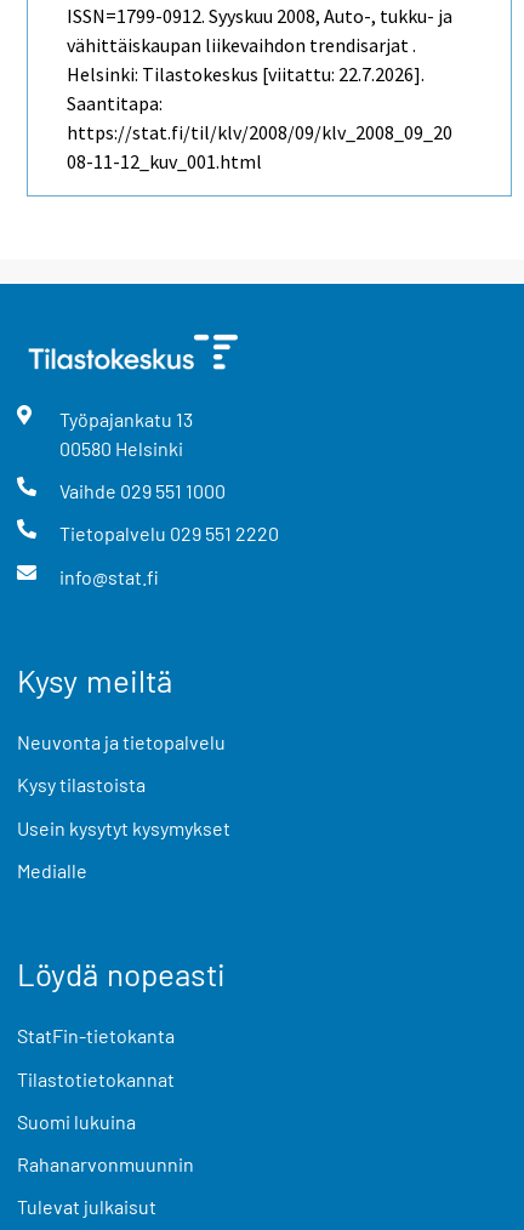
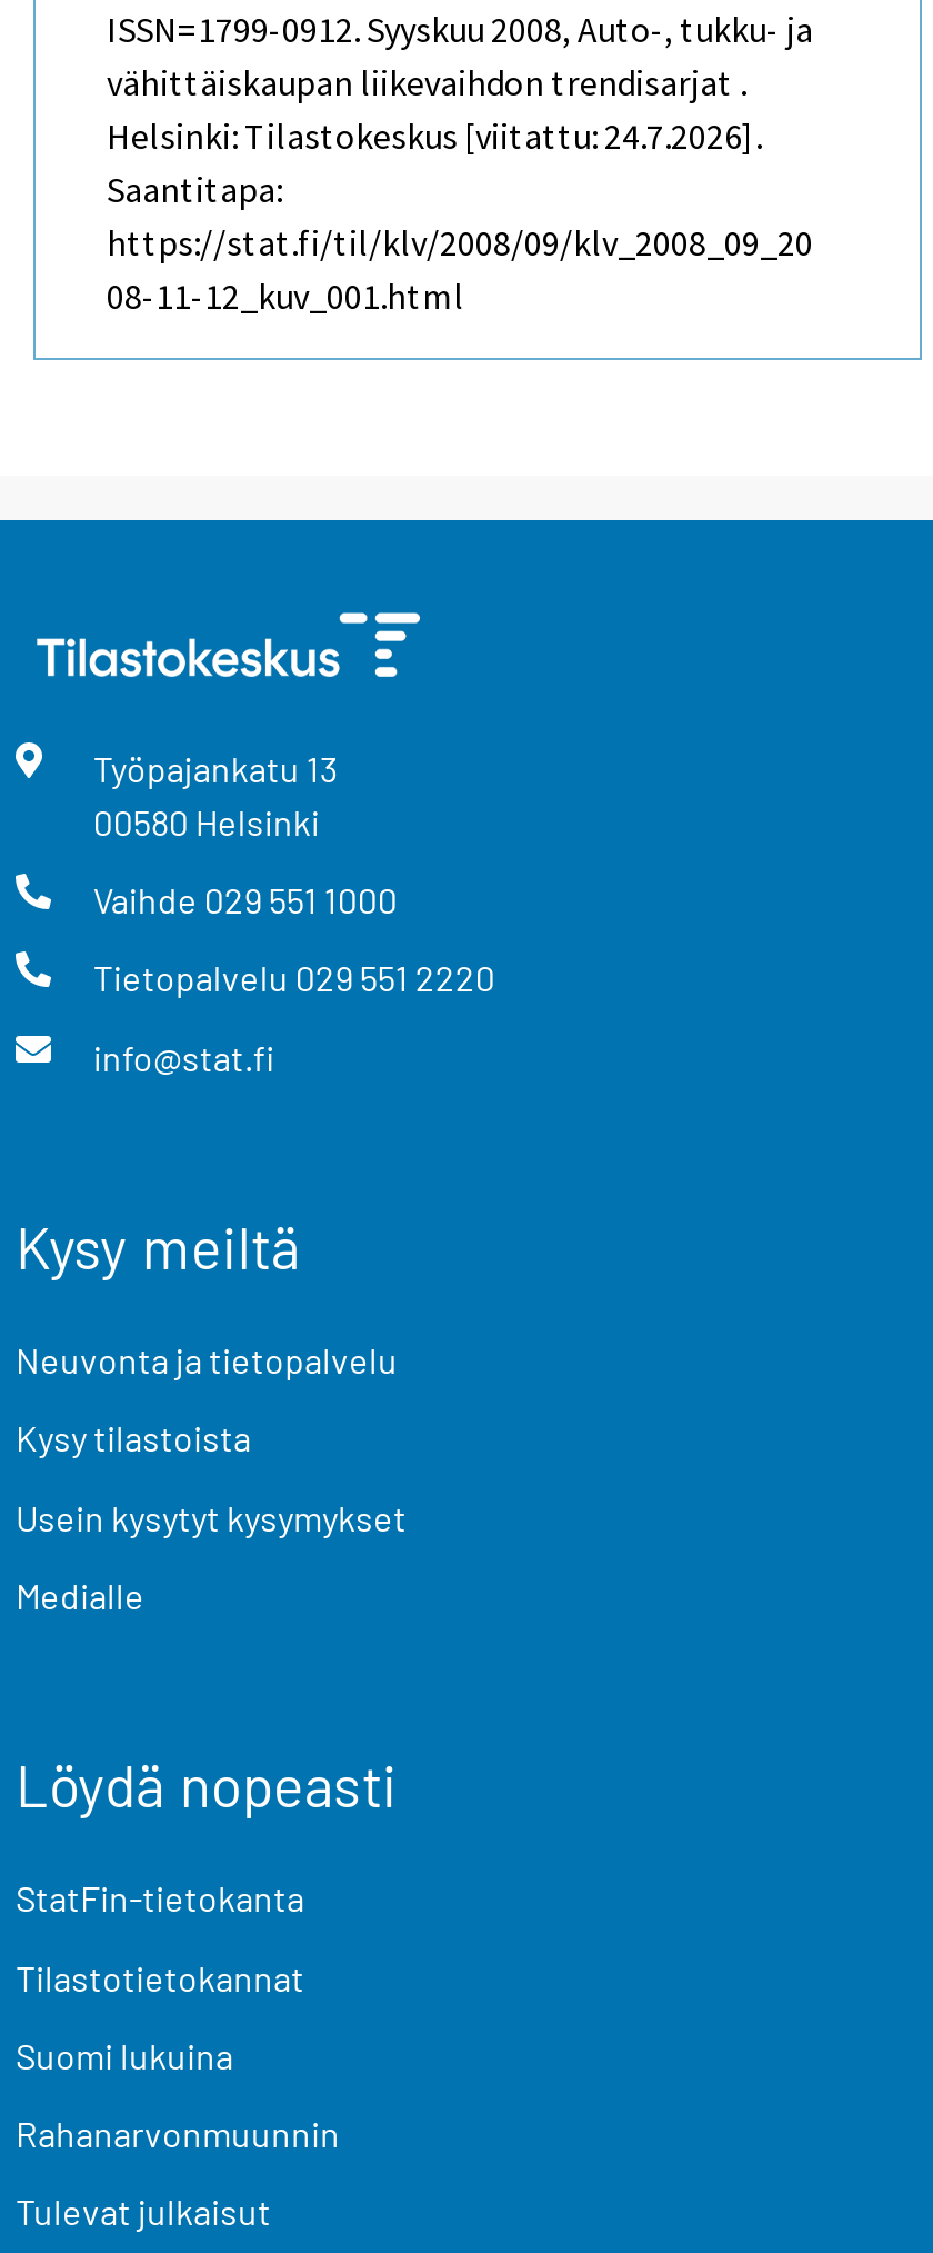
[67,62,425,86] Helsinki: Tilastokeskus [viitattu: 22.7.2026]. -> [107,114,762,158] Helsinki: Tilastokeskus [viitattu: 24.7.2026].

